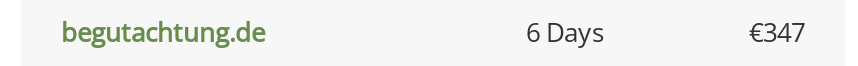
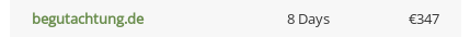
[526,14,604,50] 6 Days -> [286,9,329,29] 8 Days

